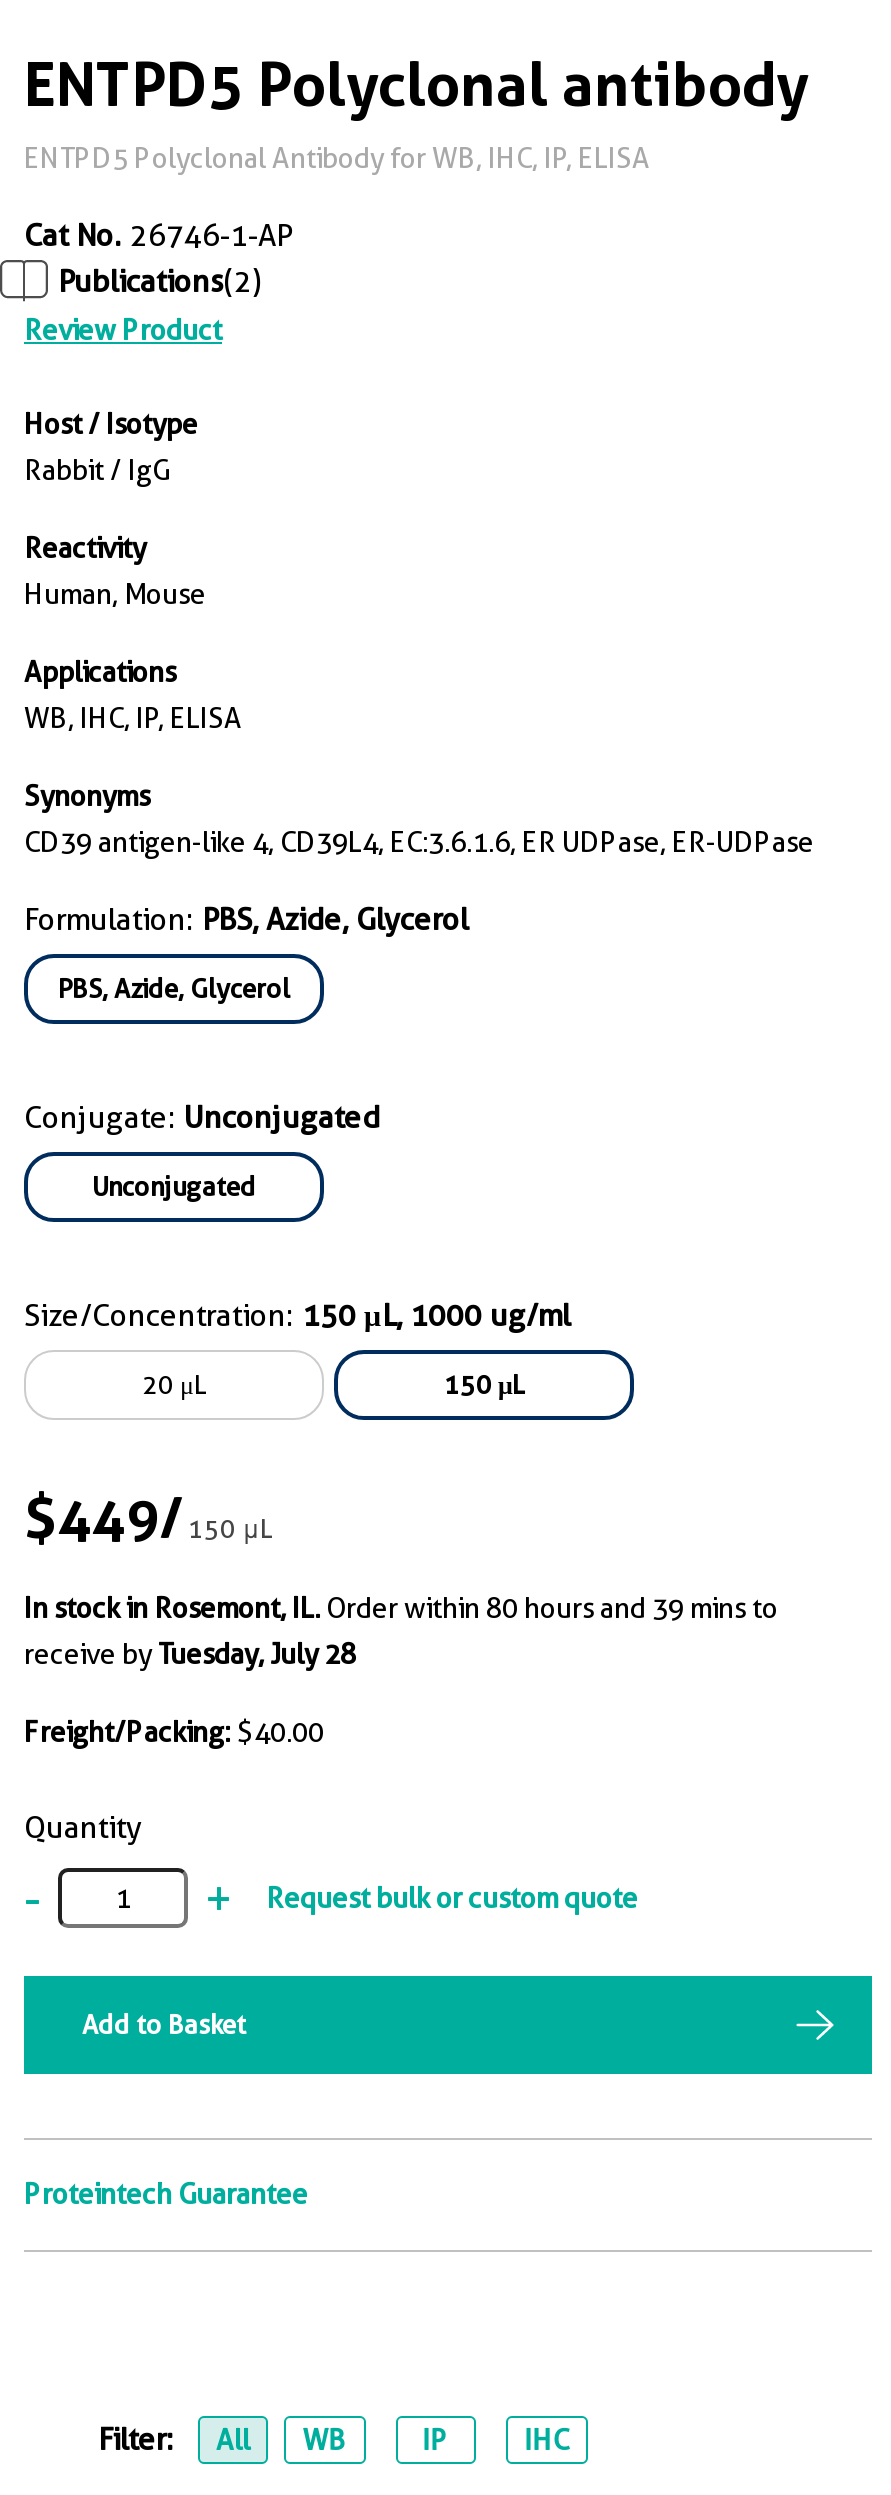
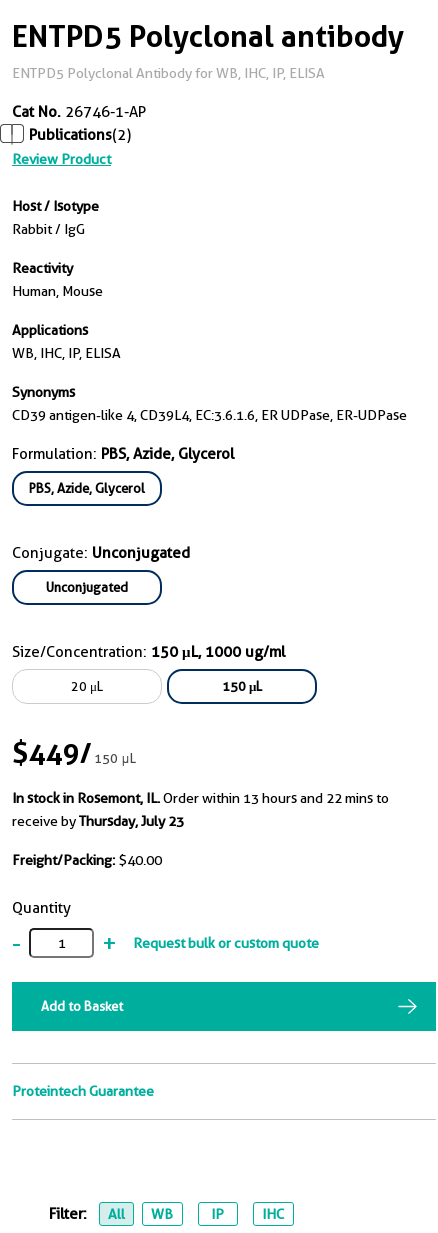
[24,1592,778,1624] In stock in Rosemont, IL. Order within 80 hours and 39 mins to -> [12,790,389,806] In stock in Rosemont, IL. Order within 13 hours and 22 mins to
[24,1638,356,1670] receive by Tuesday, July 28 -> [12,813,184,829] receive by Thursday, July 23

